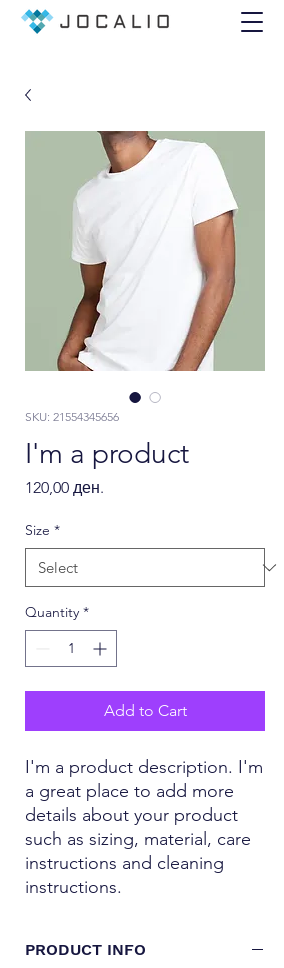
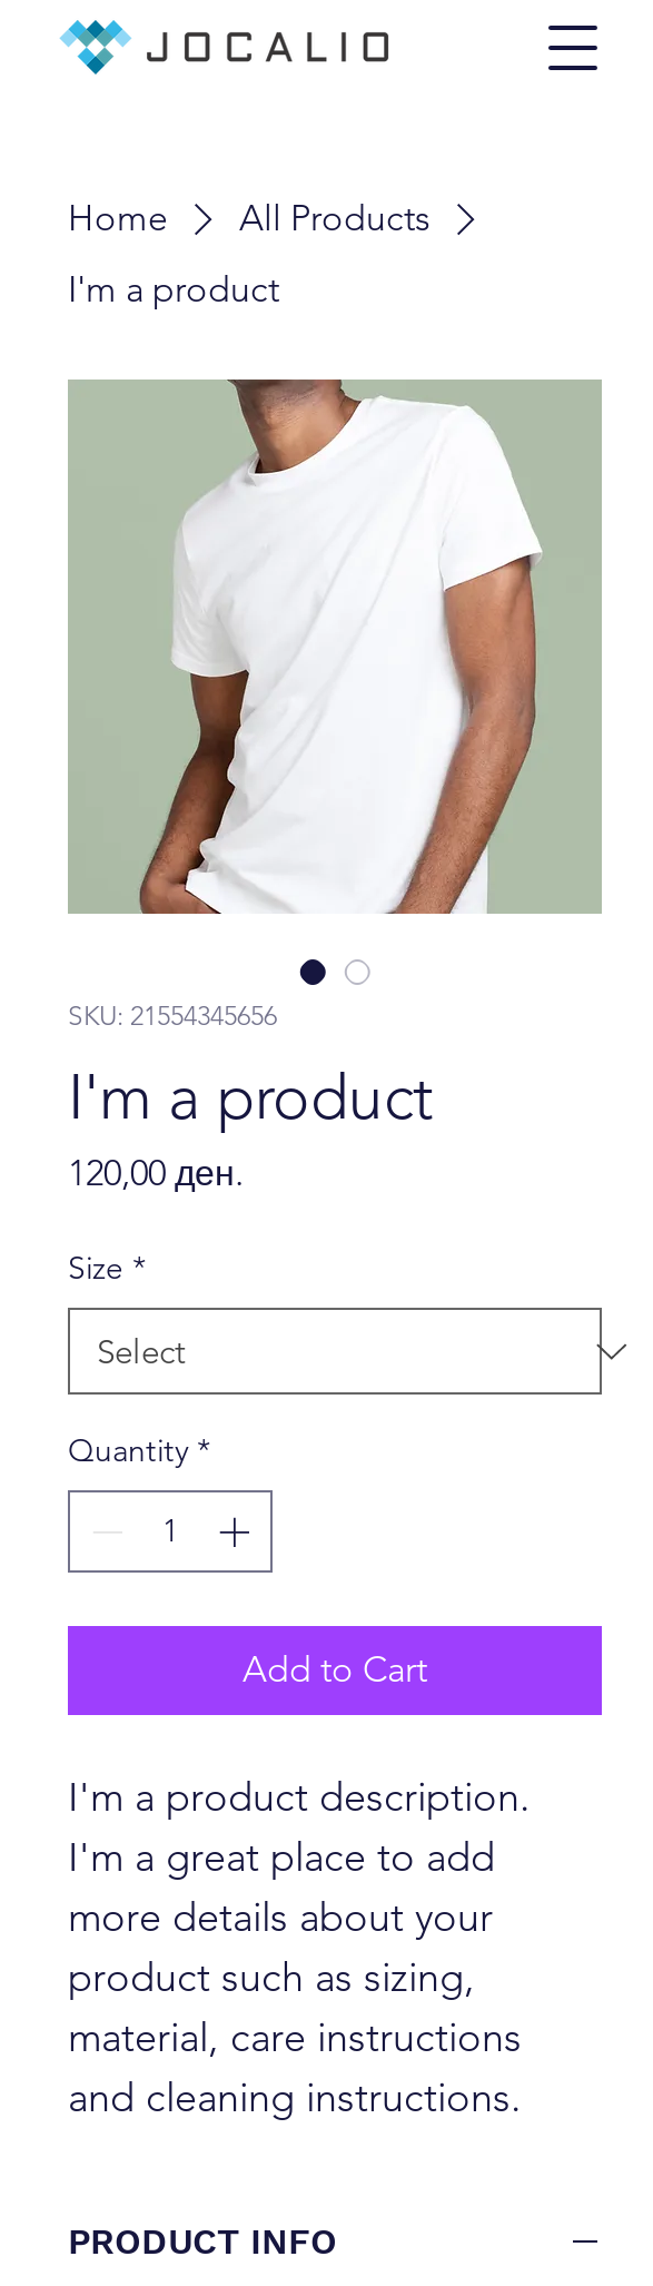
none -> [68,197,431,311] Home | All Products | I'm a product

